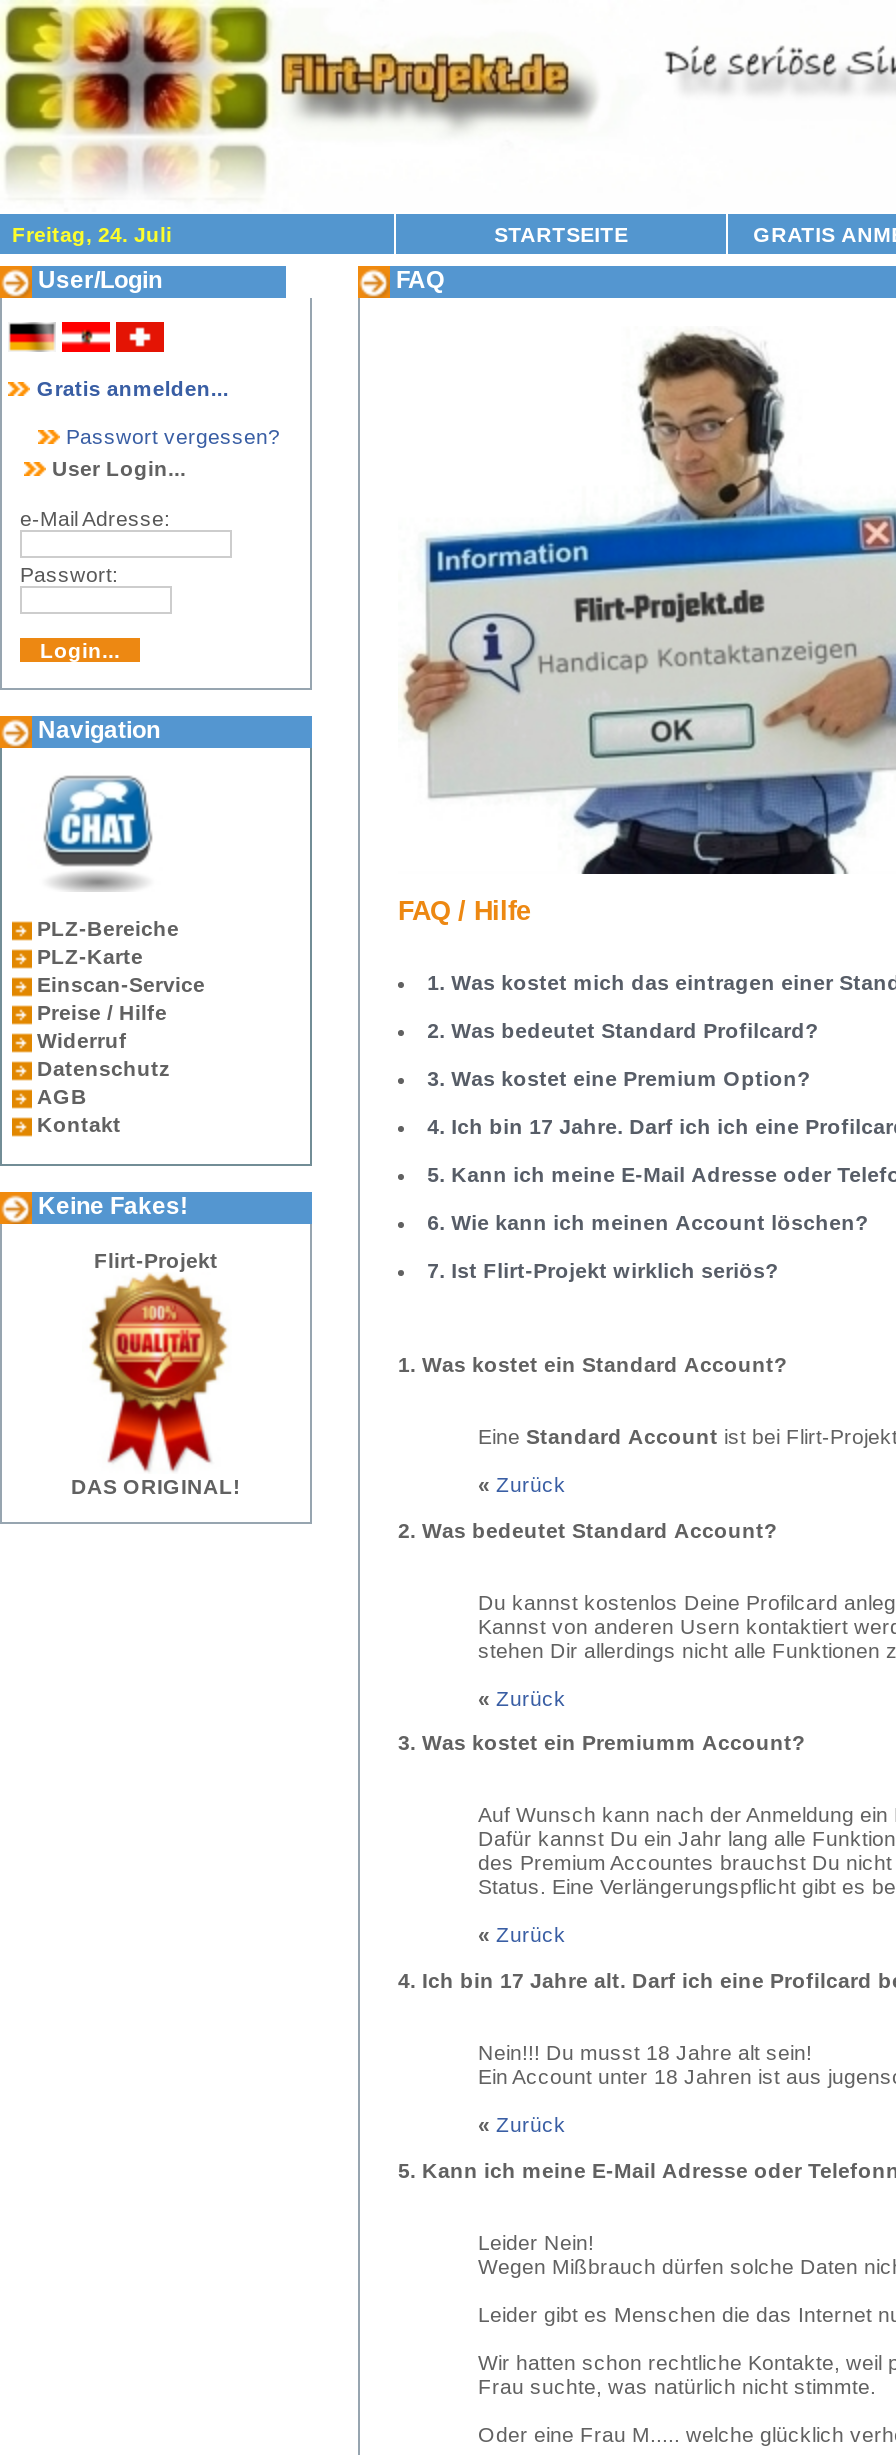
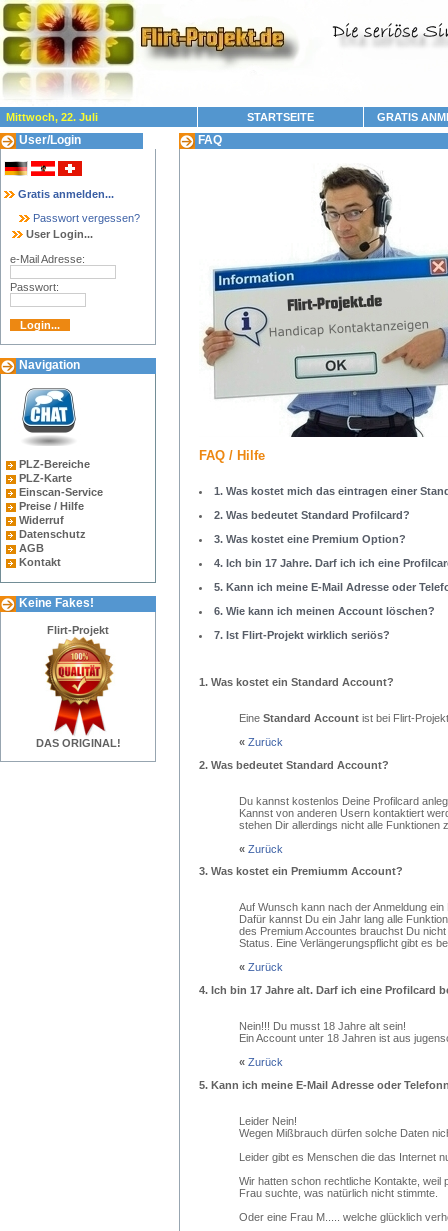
[12,222,172,246] Freitag, 24. Juli -> [6,111,98,123] Mittwoch, 22. Juli

